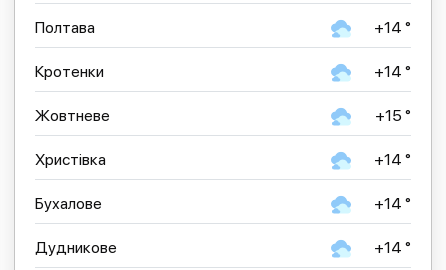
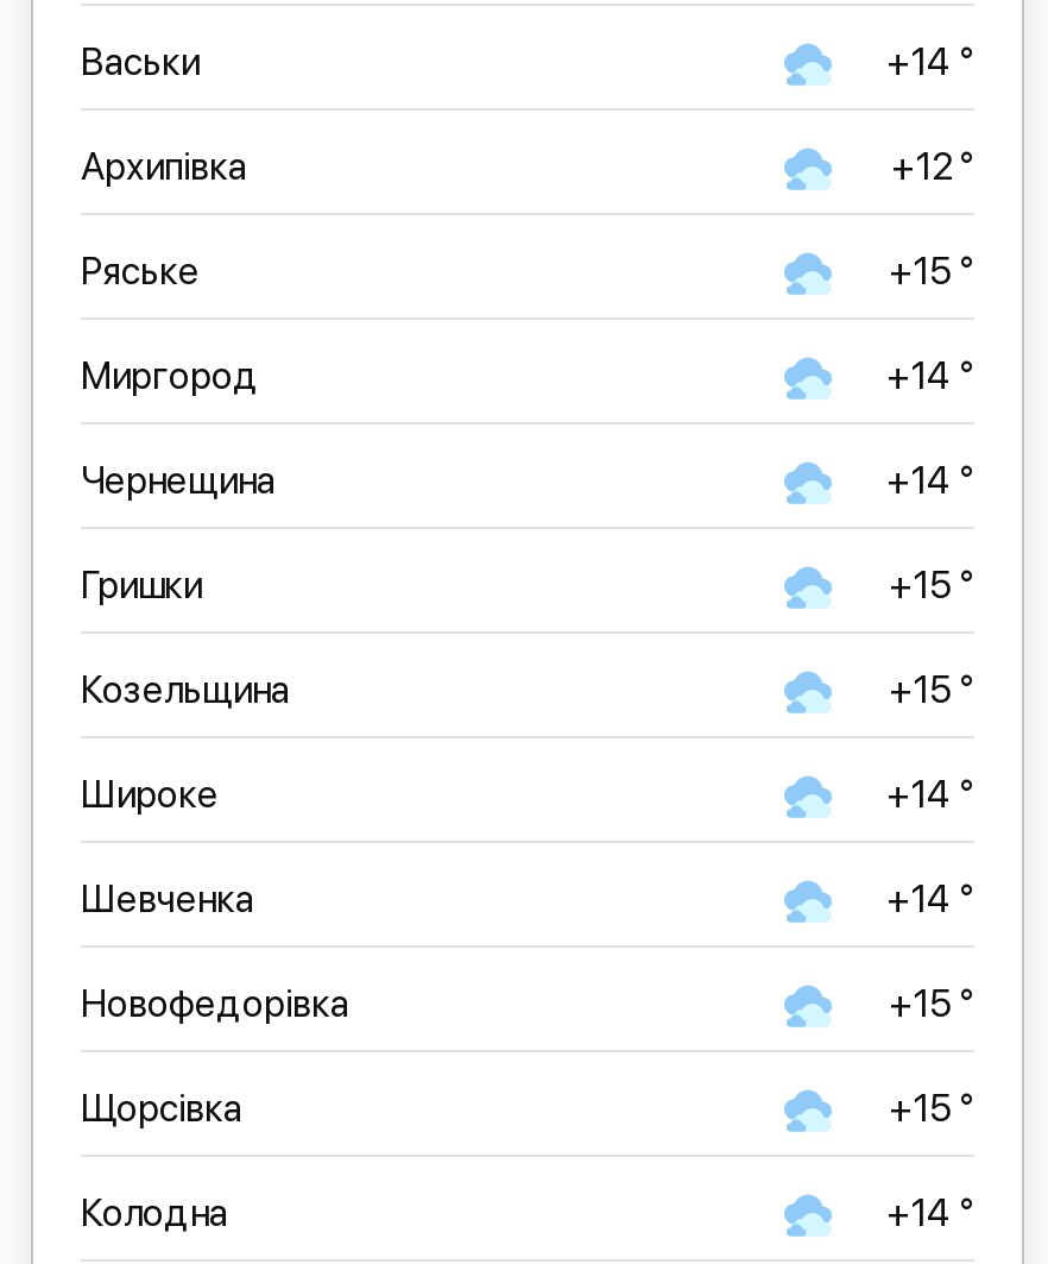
[35,18,95,37] Полтава -> [81,39,200,84] Васьки
[35,62,104,81] Кротенки -> [81,144,974,398] Архипівка | +12 ° | Ряське | +15 ° | Миргород
[35,106,110,125] Жовтневе -> [81,458,974,608] Чернещина | +14 ° | Гришки
[35,150,106,169] Христівка -> [81,667,974,817] Козельщина | +15 ° | Широке
[35,194,102,213] Бухалове -> [81,876,254,922] Шевченка
[35,238,117,257] Дудникове -> [81,981,974,1235] Новофедорівка | +15 ° | Щорсівка | +15 ° | Колодна

